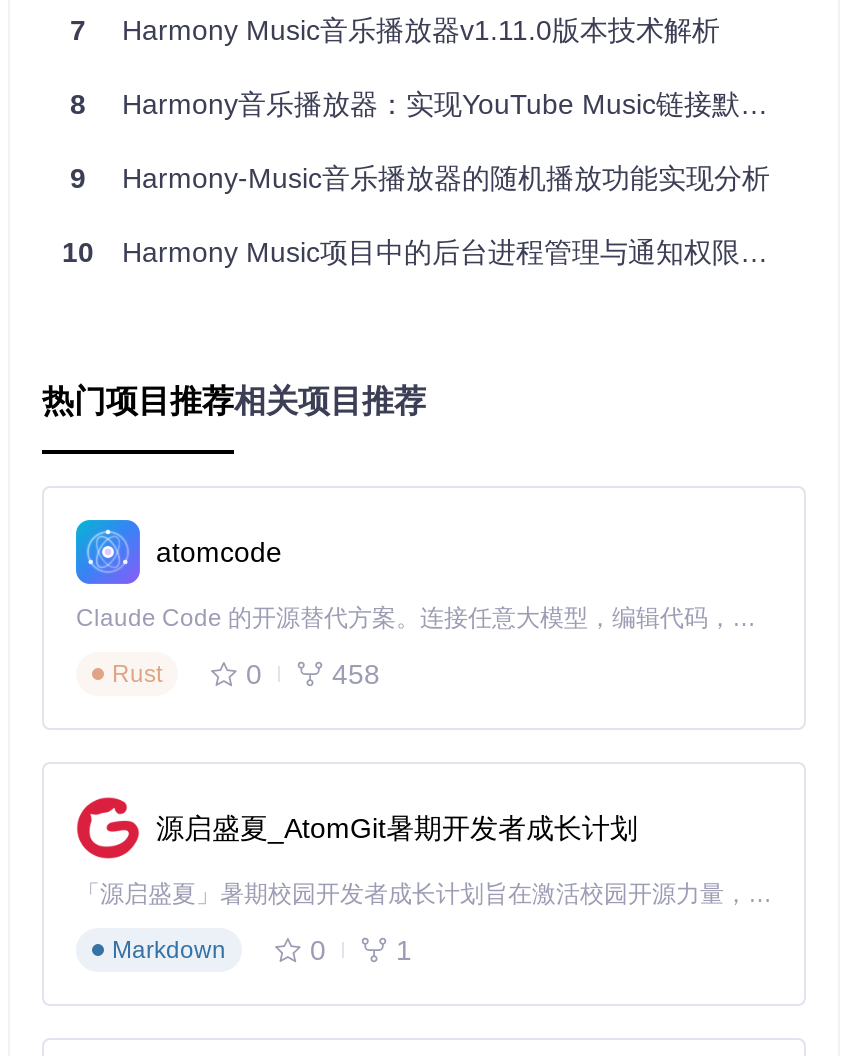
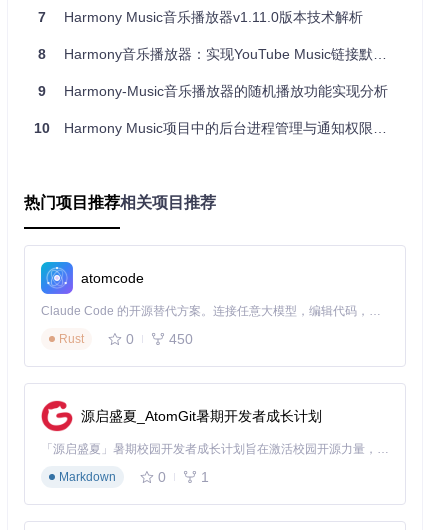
[332,657,380,689] 458 -> [169,330,193,346] 450

